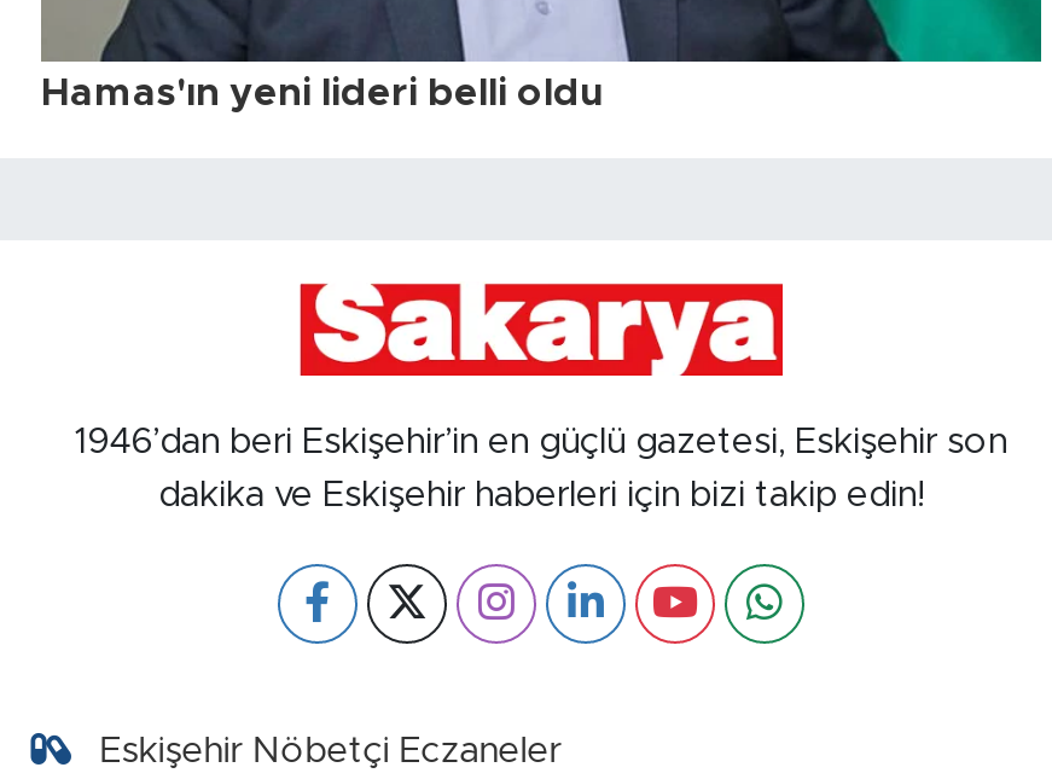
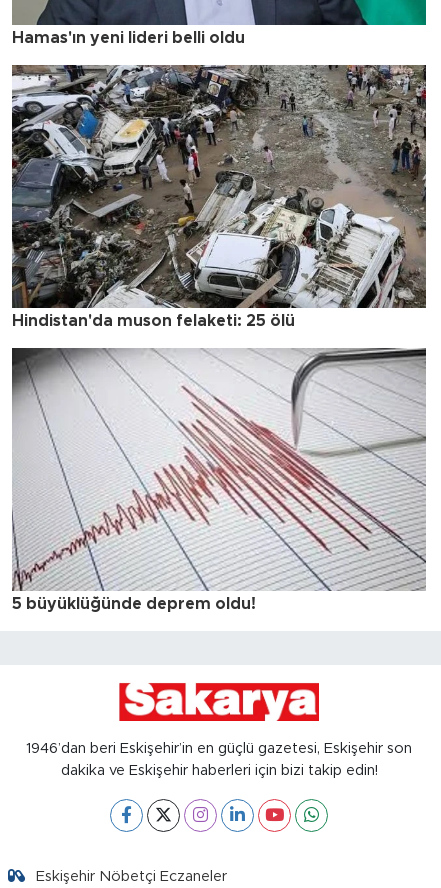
none -> [11,64,427,329] [image] | Hindistan'da muson felaketi: 25 ölü
none -> [12,347,427,612] [image] | 5 büyüklüğünde deprem oldu!

